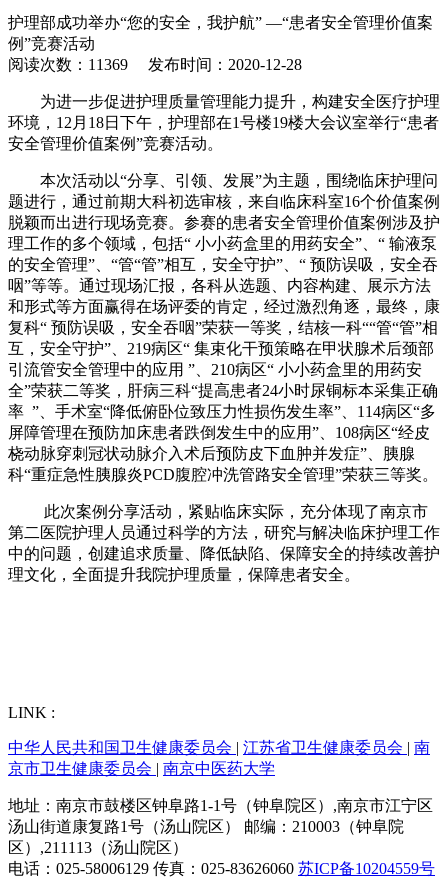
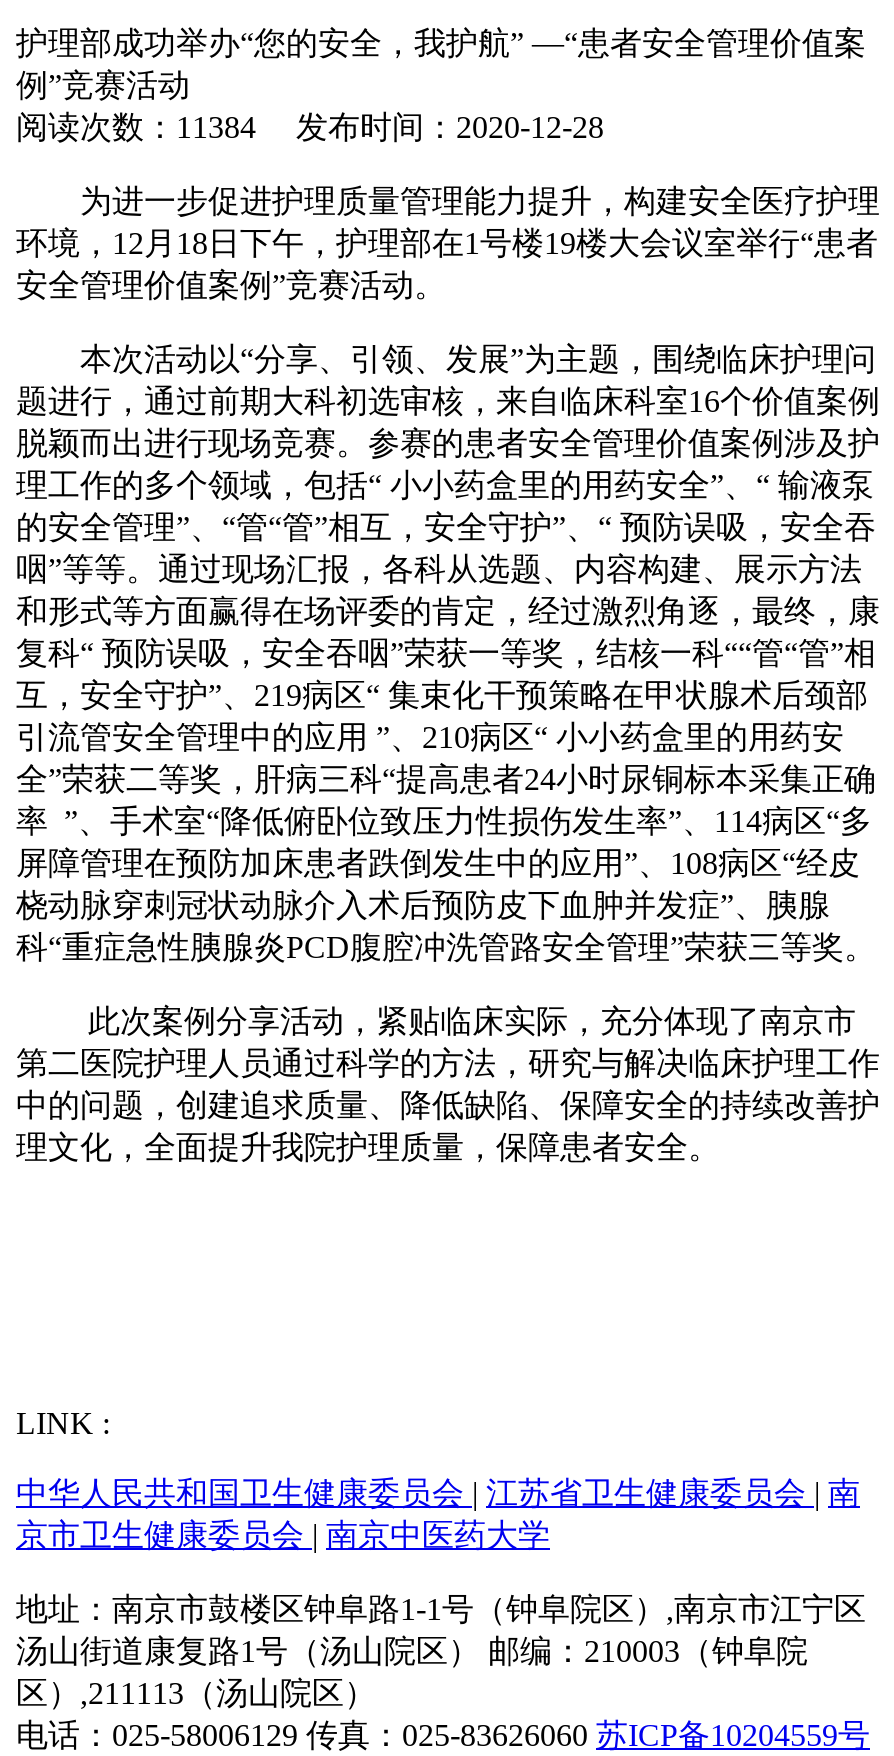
[8,56,302,73] 阅读次数：11369 发布时间：2020-12-28 -> [16,109,604,143] 阅读次数：11384 发布时间：2020-12-28

